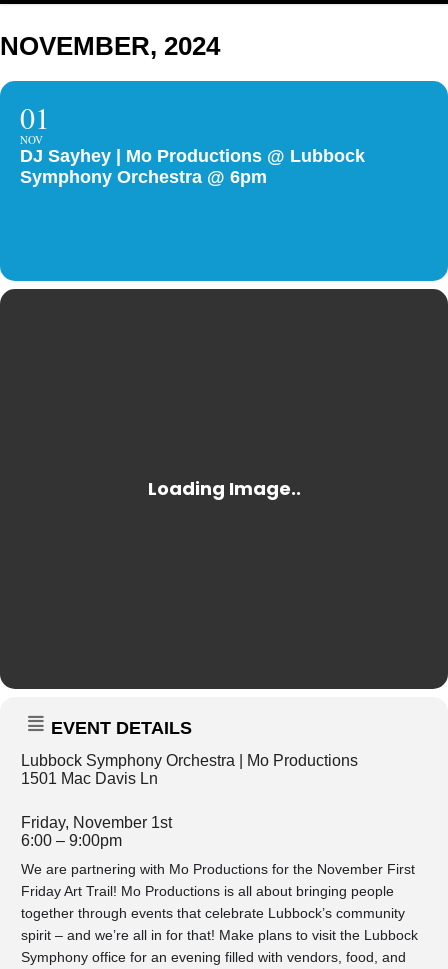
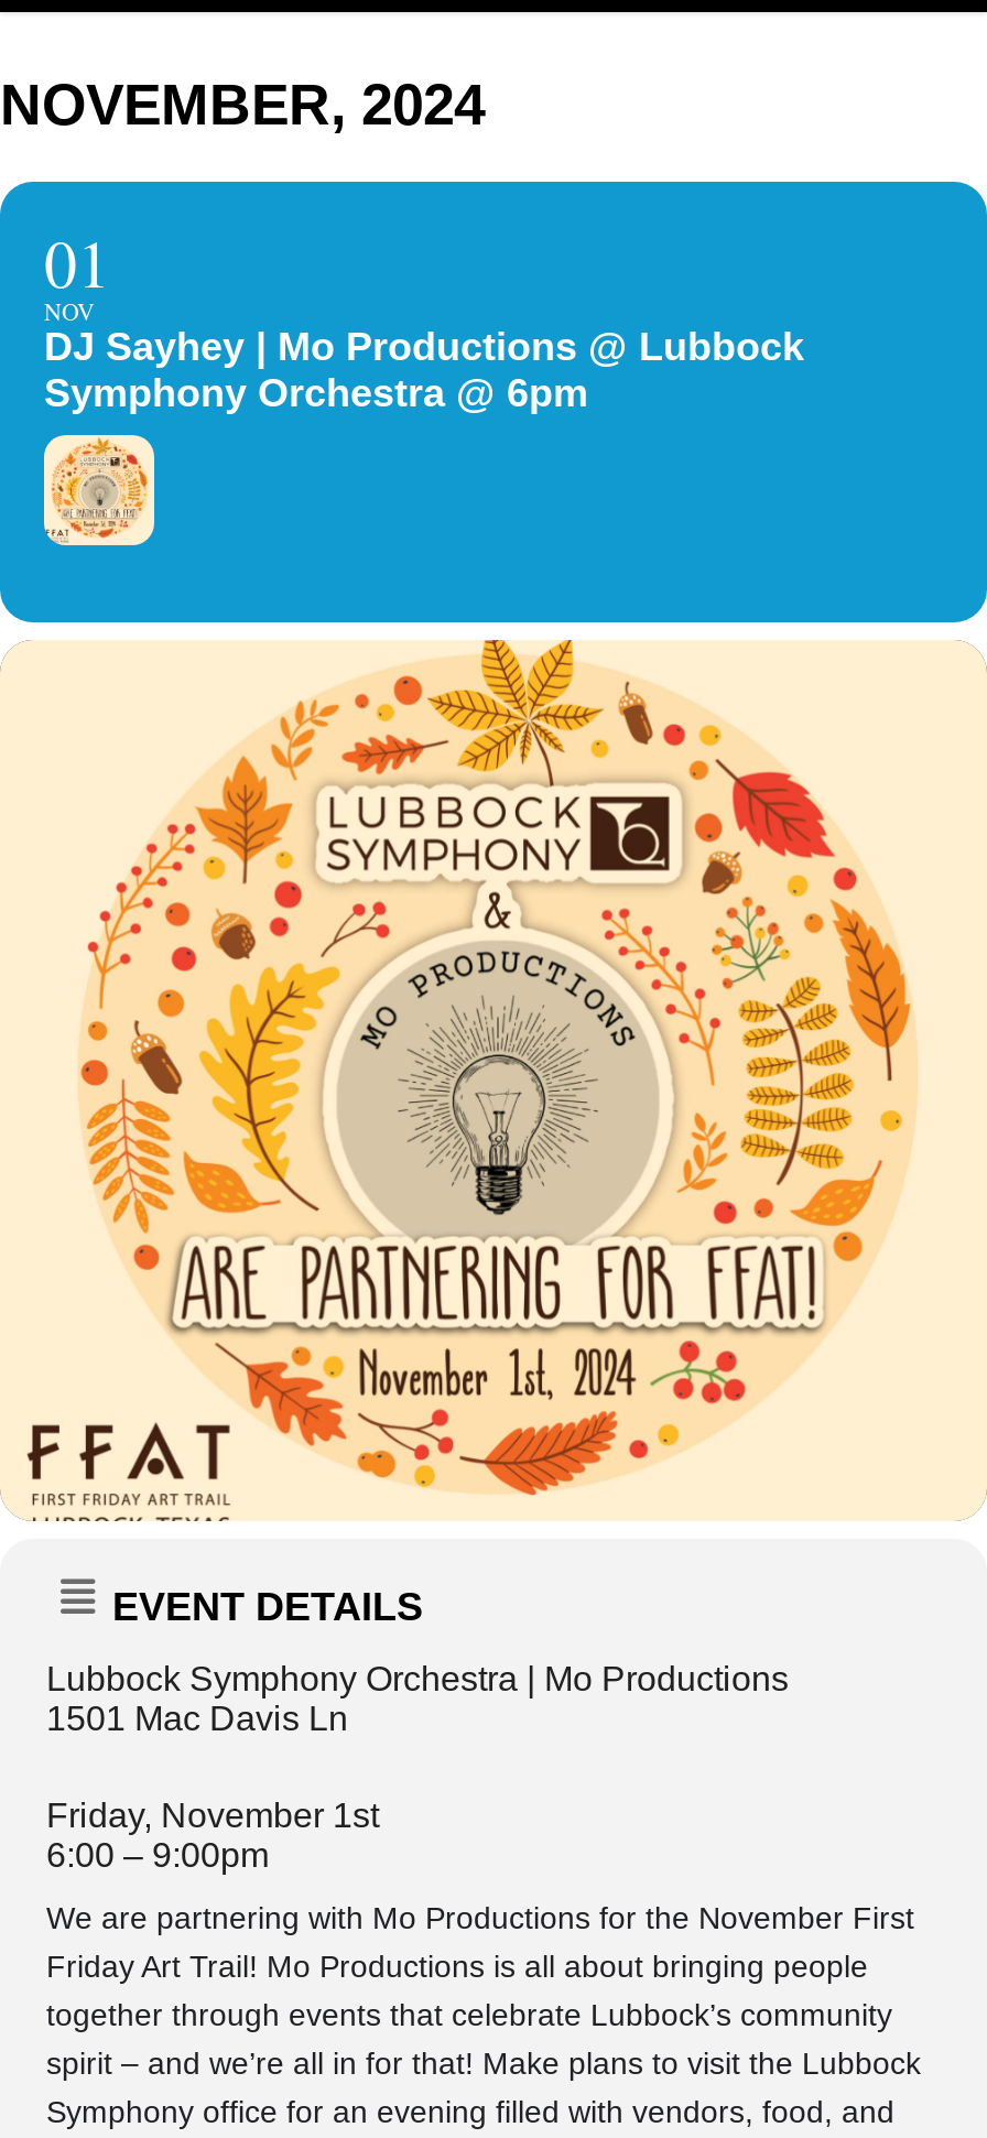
none -> [7,638,980,1523] [image]
none -> [42,433,156,547] [image]

